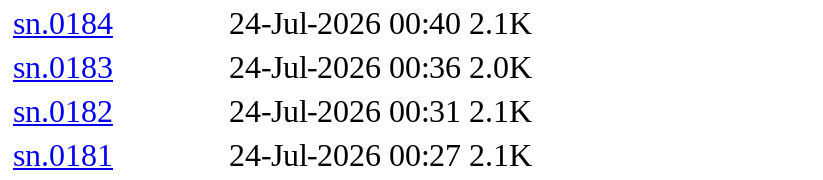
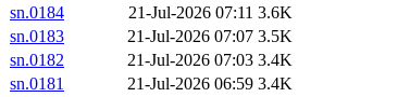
[229,7,533,41] 24-Jul-2026 00:40 2.1K -> [128,4,293,22] 21-Jul-2026 07:11 3.6K
[229,51,533,85] 24-Jul-2026 00:36 2.0K -> [127,27,293,46] 21-Jul-2026 07:07 3.5K
[229,95,533,129] 24-Jul-2026 00:31 2.1K -> [127,51,293,69] 21-Jul-2026 07:03 3.4K
[229,139,533,173] 24-Jul-2026 00:27 2.1K -> [127,75,293,93] 21-Jul-2026 06:59 3.4K

